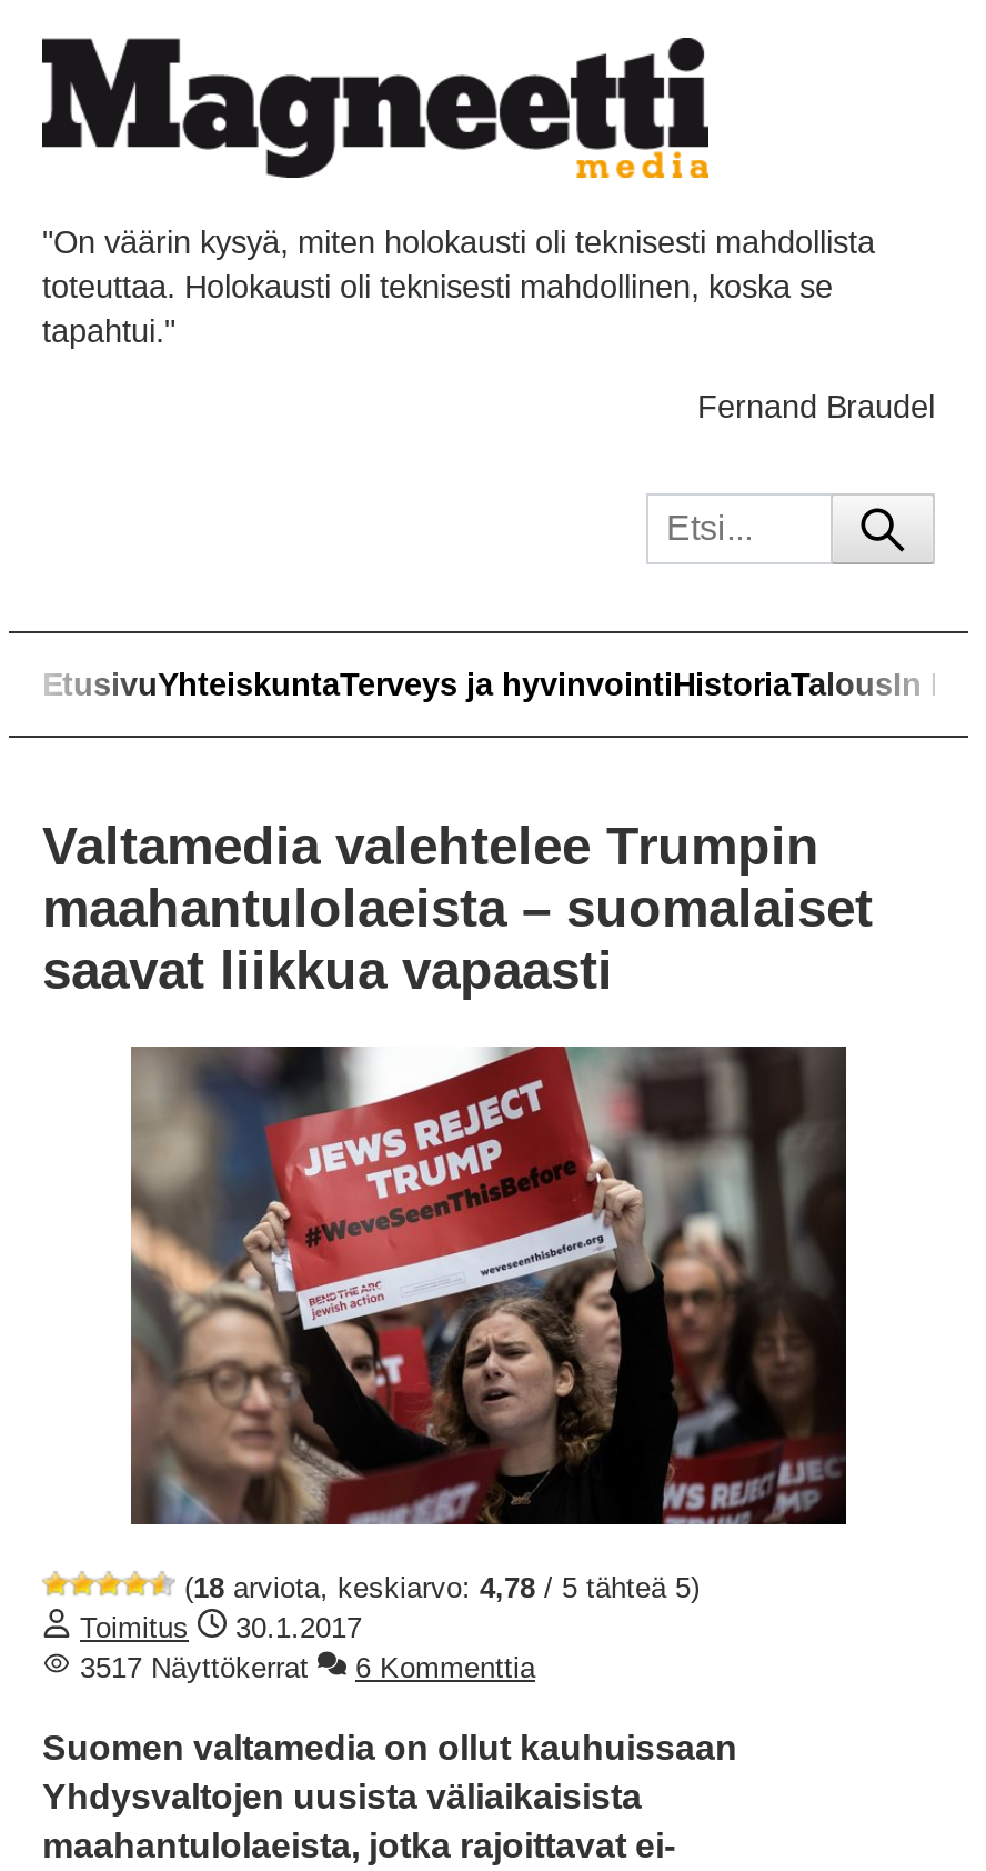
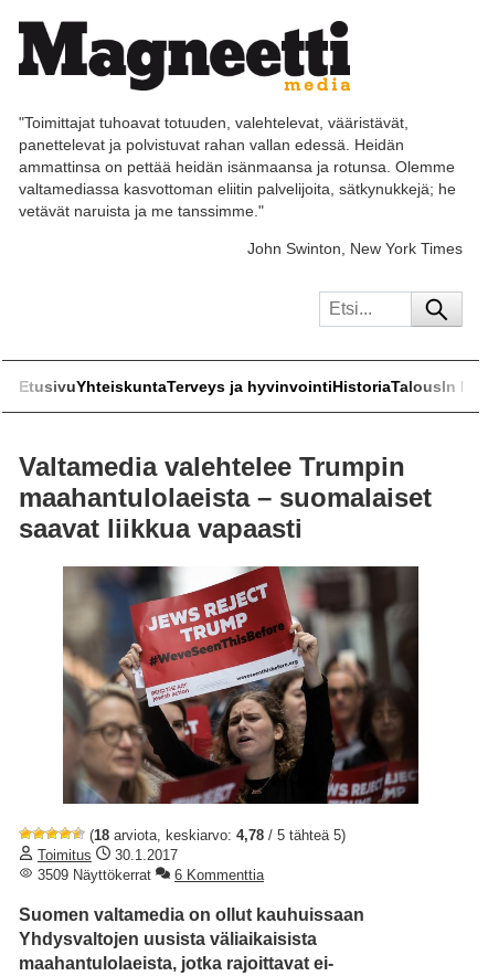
[42,224,875,348] "On väärin kysyä, miten holokausti oli teknisesti mahdollista | toteuttaa. Holokausti oli teknisesti mahdollinen, koska se | tapahtui." -> [19,113,456,219] "Toimittajat tuhoavat totuuden, valehtelevat, vääristävät, | panettelevat ja polvistuvat rahan vallan edessä. Heidän | ammattinsa on pettää heidän isänmaansa ja rotunsa. Olemme | valtamediassa kasvottoman eliitin palvelijoita, sätkynukkejä; he | vetävät naruista ja me tanssimme."
[697,389,935,425] Fernand Braudel -> [247,240,463,257] John Swinton, New York Times
[71,1651,309,1684] 3517 Näyttökerrat -> [33,867,151,883] 3509 Näyttökerrat

